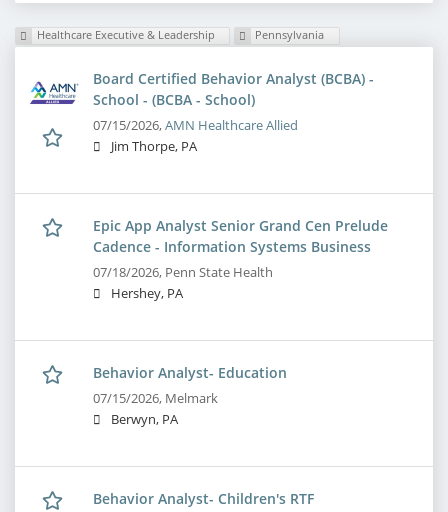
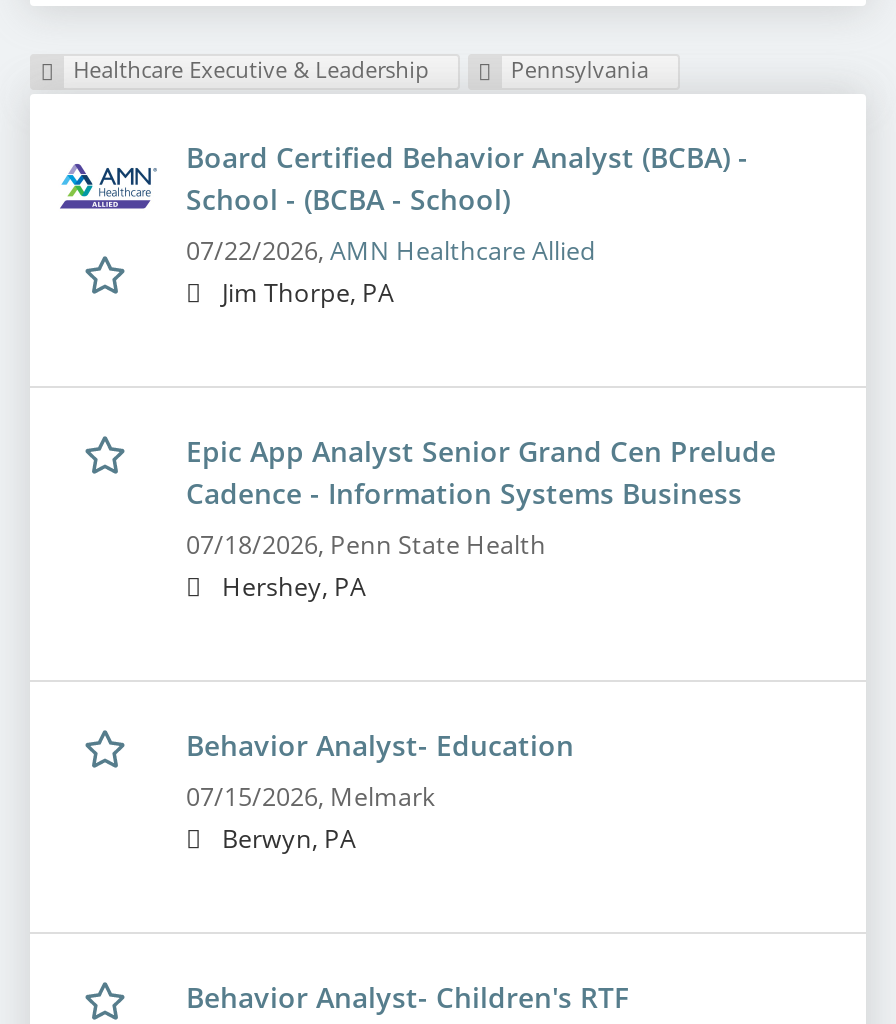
[93,117,298,134] 07/15/2026, AMN Healthcare Allied -> [186,235,596,269] 07/22/2026, AMN Healthcare Allied

